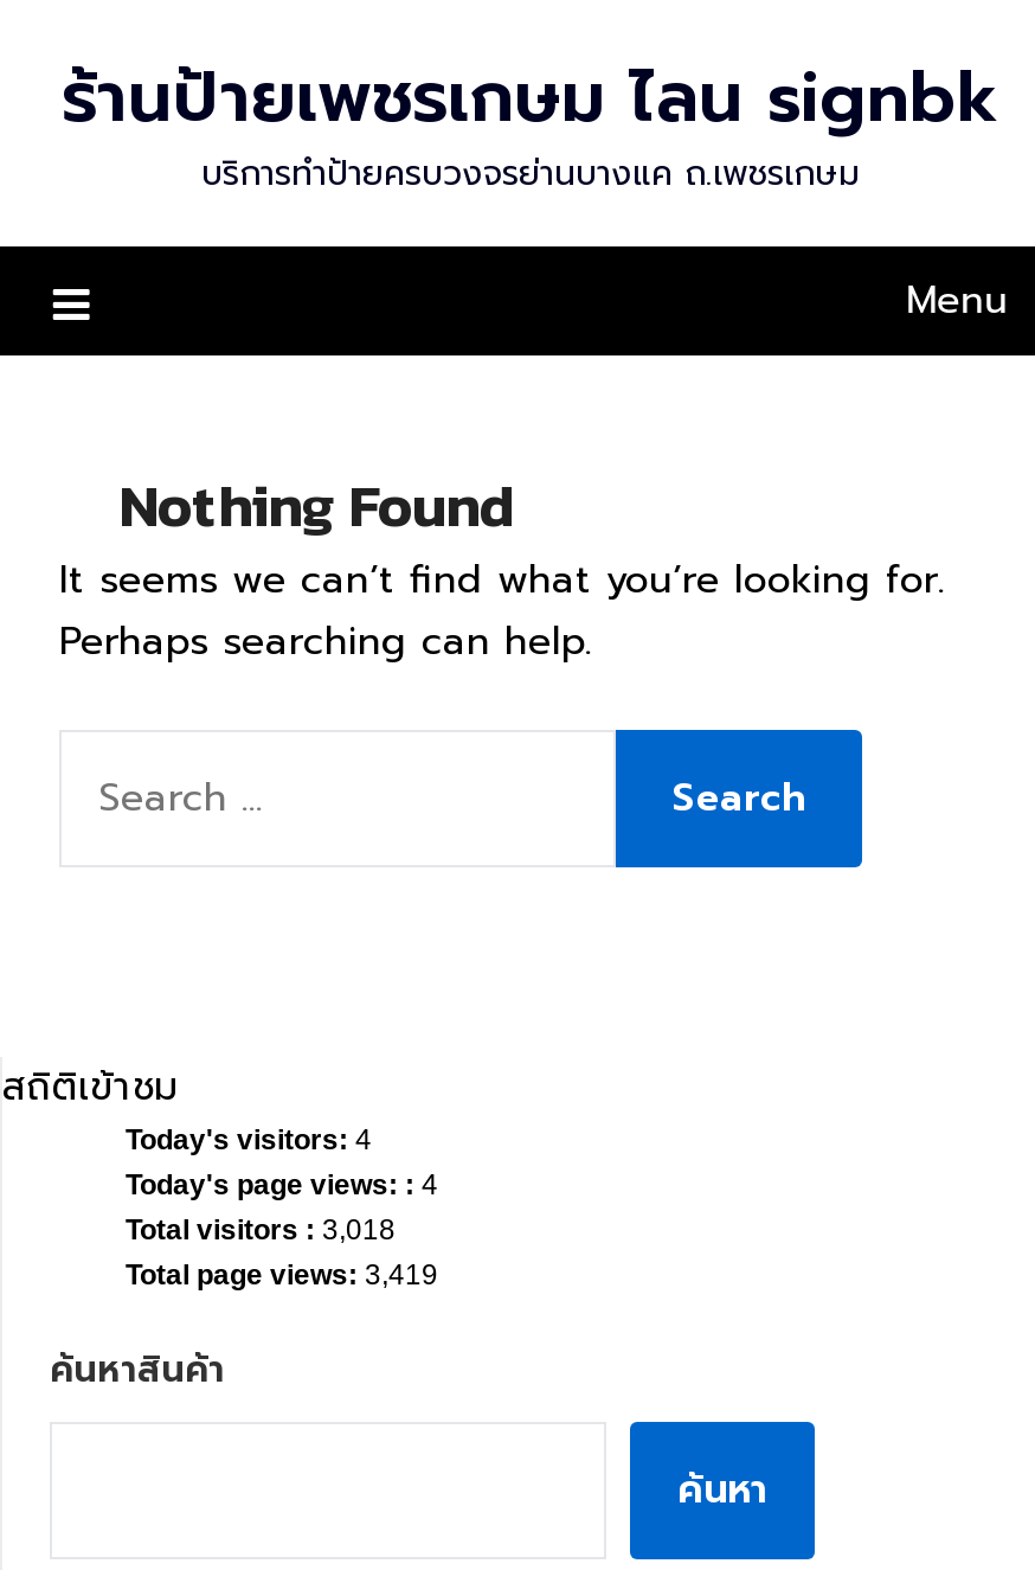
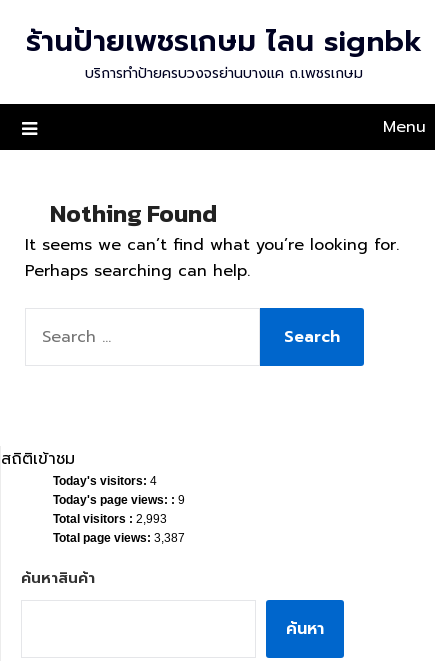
[126,1168,438,1201] Today's page views: : 4 -> [53,493,185,507] Today's page views: : 9
[126,1213,396,1247] Total visitors : 3,018 -> [53,512,167,526] Total visitors : 2,993
[126,1258,438,1292] Total page views: 3,419 -> [53,531,185,545] Total page views: 3,387

